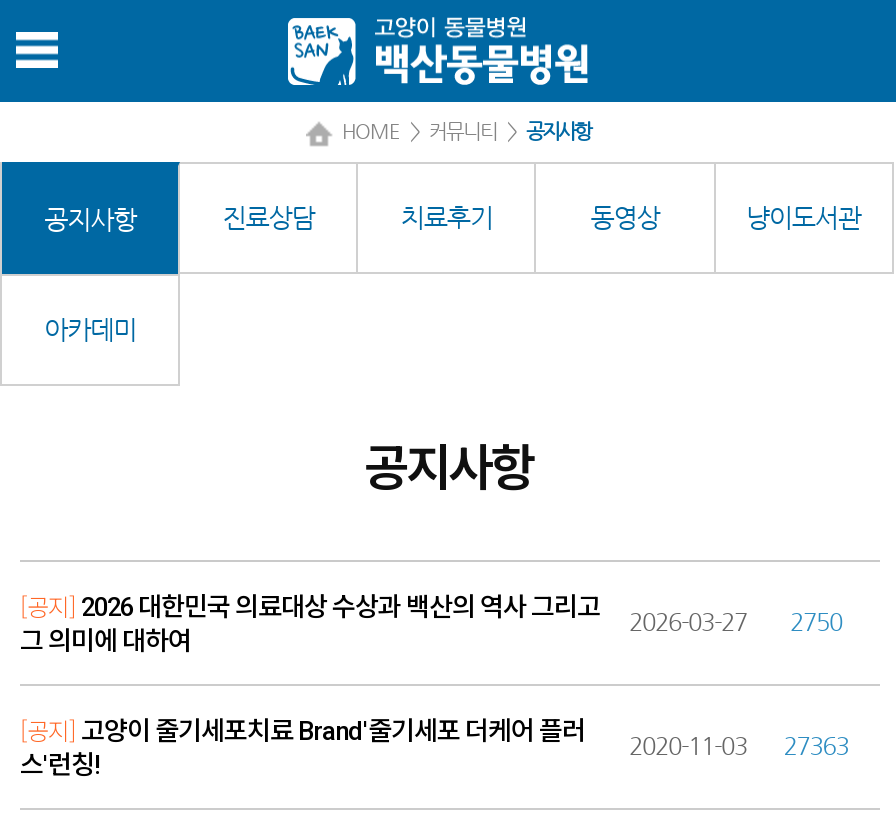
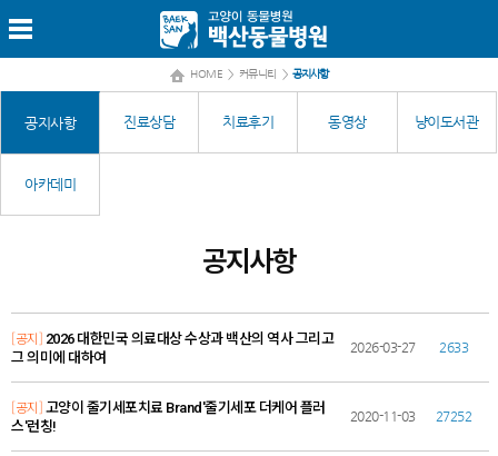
[790,608,842,636] 2750 -> [439,339,468,355] 2633
[784,732,848,760] 27363 -> [436,408,472,424] 27252

